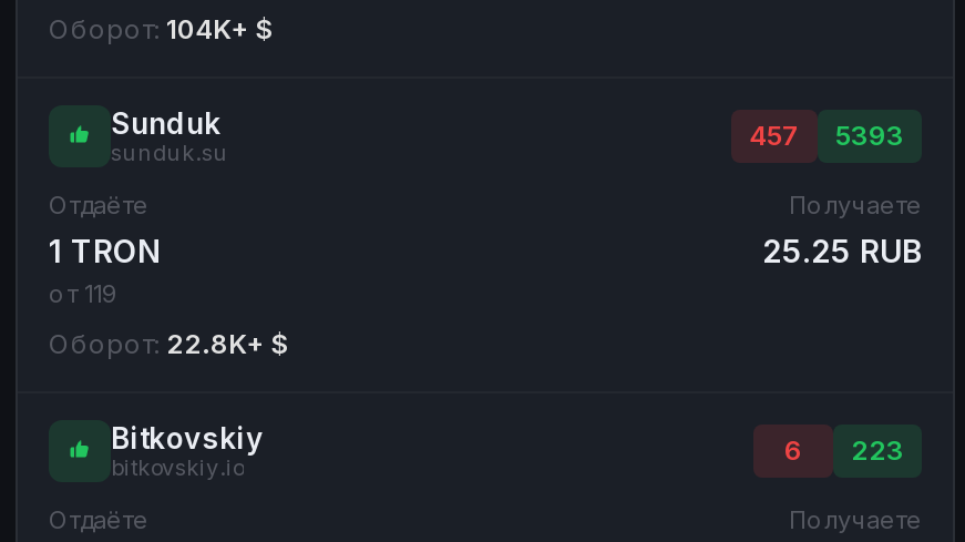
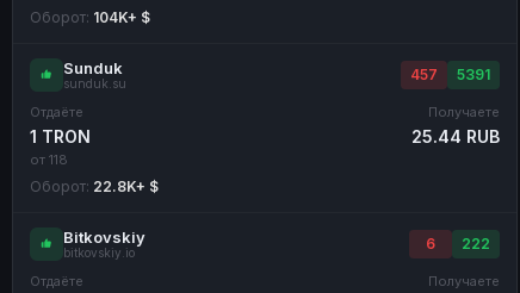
[749,117,904,151] 457 5393 -> [410,65,490,83] 457 5391
[762,231,922,268] 25.25 RUB -> [411,126,500,146] 25.44 RUB
[49,277,120,308] от 119 -> [30,151,68,167] от 118
[784,432,904,466] 6 223 -> [426,234,490,252] 6 222

